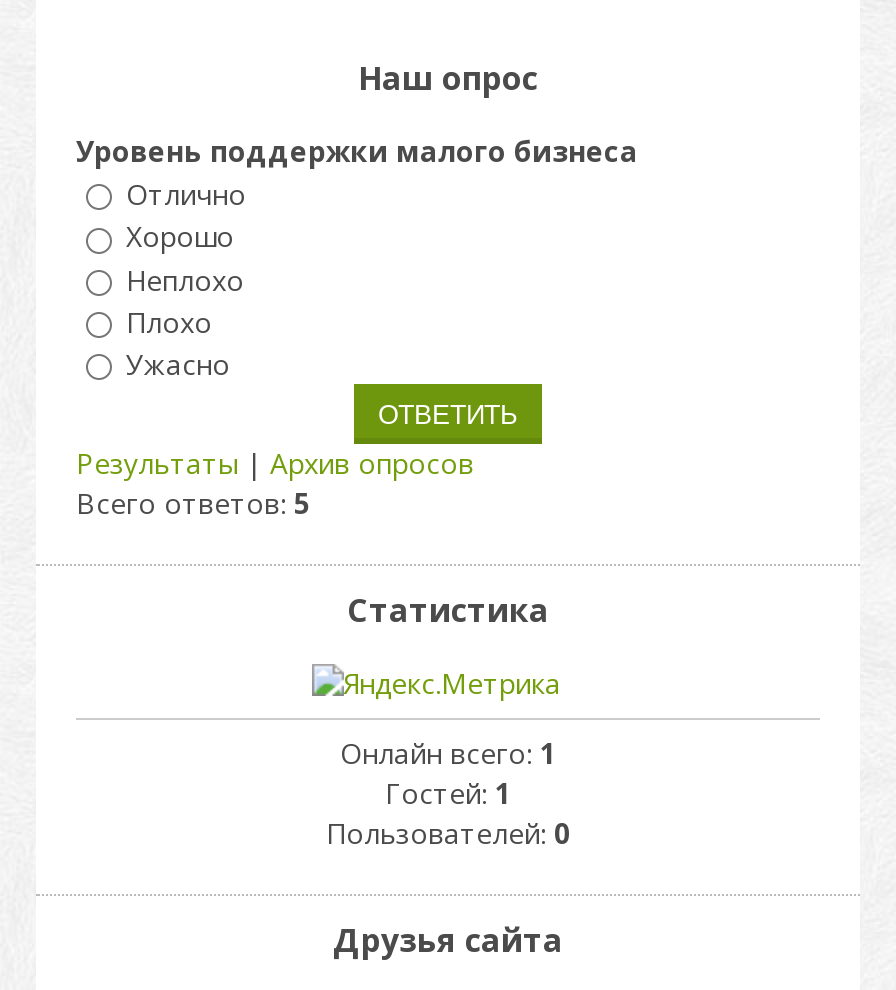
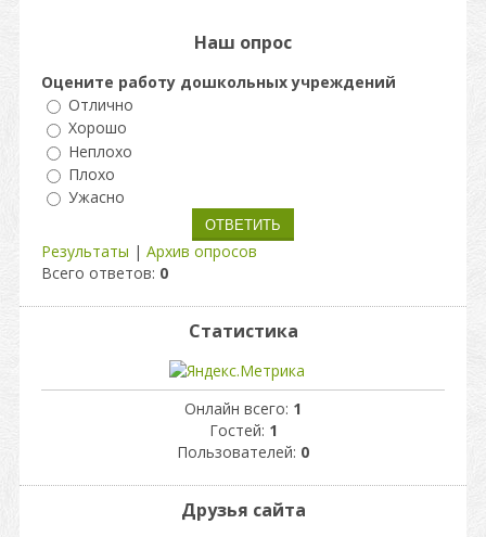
[76,132,638,170] Уровень поддержки малого бизнеса -> [41,72,396,92] Оцените работу дошкольных учреждений
[76,484,310,522] Всего ответов: 5 -> [41,263,168,283] Всего ответов: 0

